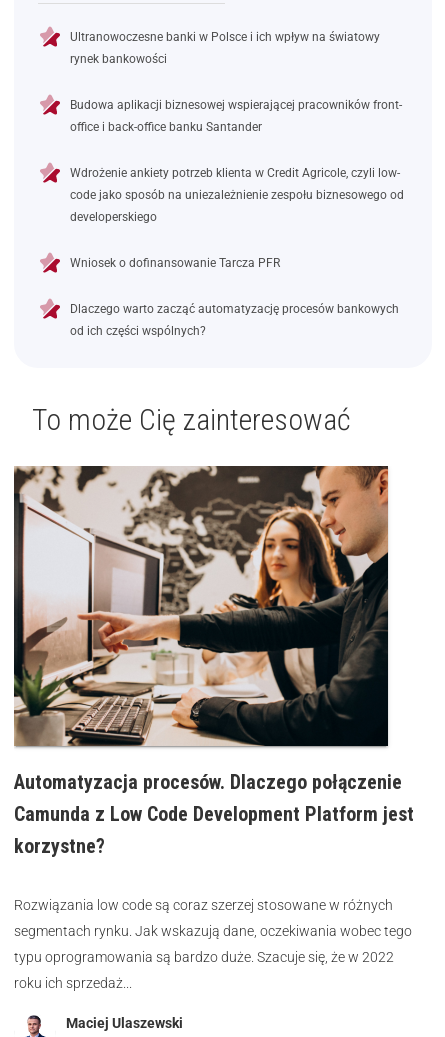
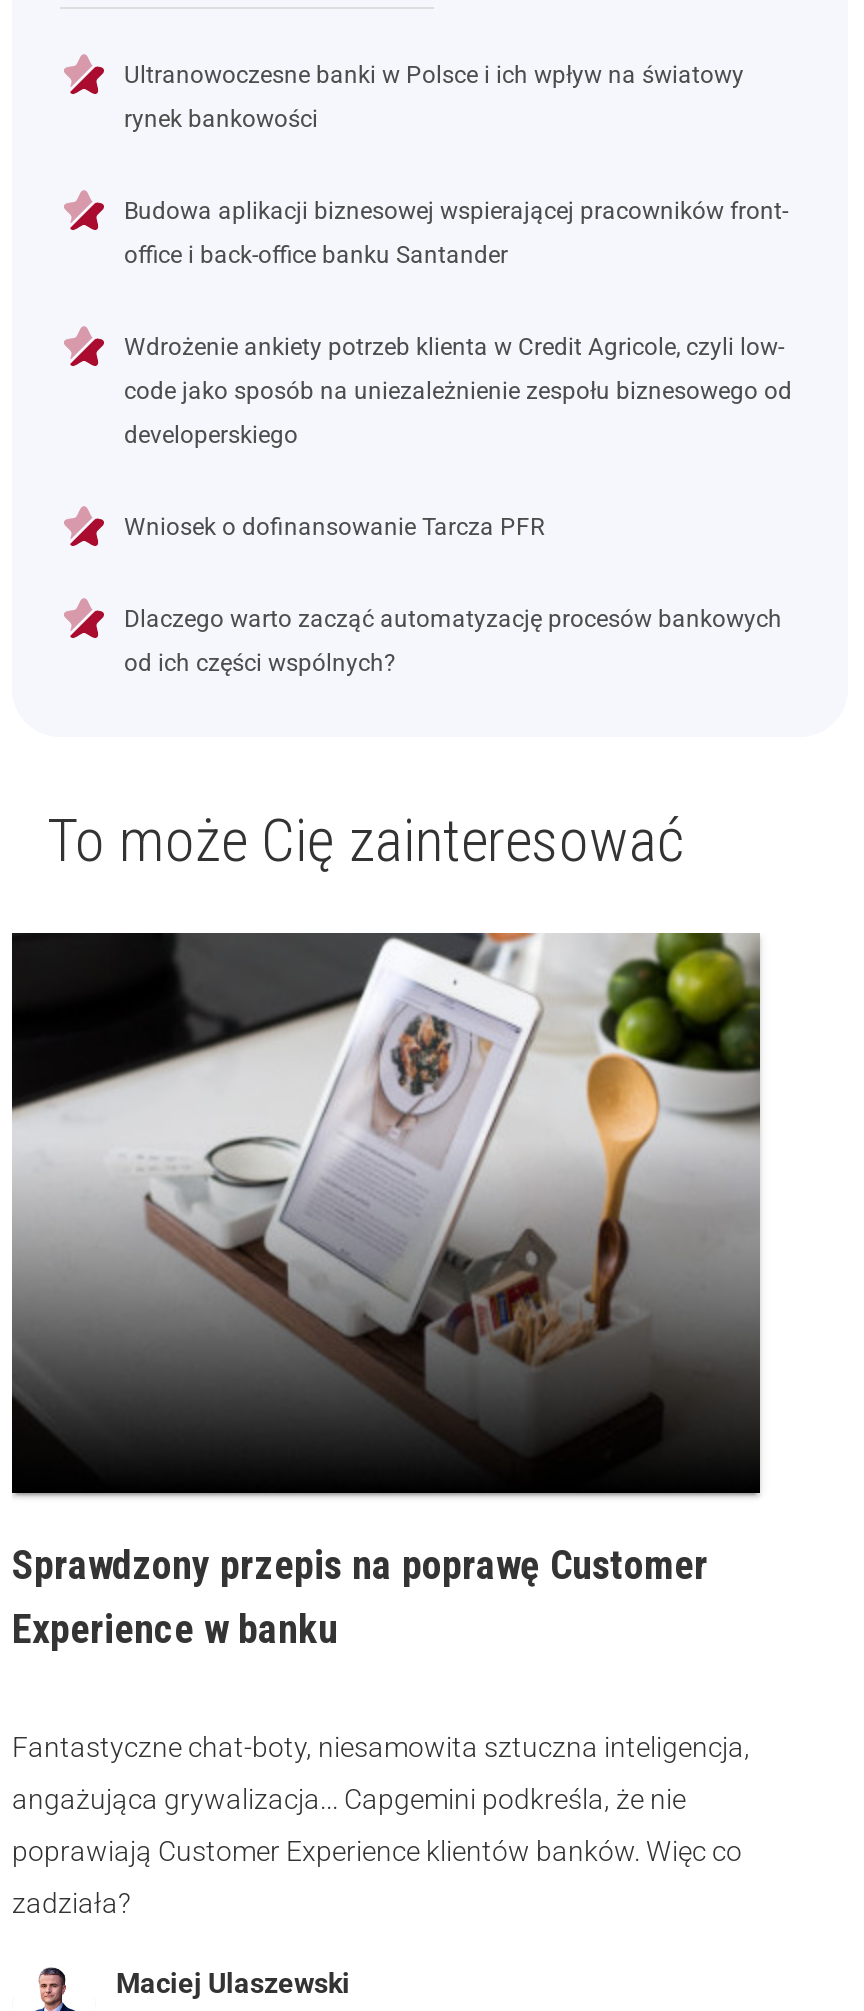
[13,465,414,858] [image] | Automatyzacja procesów. Dlaczego połączenie | Camunda z Low Code Development Platform jest | korzystne? -> [10,931,762,1653] [image] | Sprawdzony przepis na poprawę Customer | Experience w banku
[14,897,393,913] Rozwiązania low code są coraz szerzej stosowane w różnych -> [12,1731,750,1763] Fantastyczne chat-boty, niesamowita sztuczna inteligencja,
[14,923,412,939] segmentach rynku. Jak wskazują dane, oczekiwania wobec tego -> [12,1783,686,1815] angażująca grywalizacja... Capgemini podkreśla, że nie
[14,949,394,965] typu oprogramowania są bardzo duże. Szacuje się, że w 2022 -> [12,1835,742,1867] poprawiają Customer Experience klientów banków. Więc co
[14,975,132,991] roku ich sprzedaż... -> [12,1887,130,1919] zadziała?

